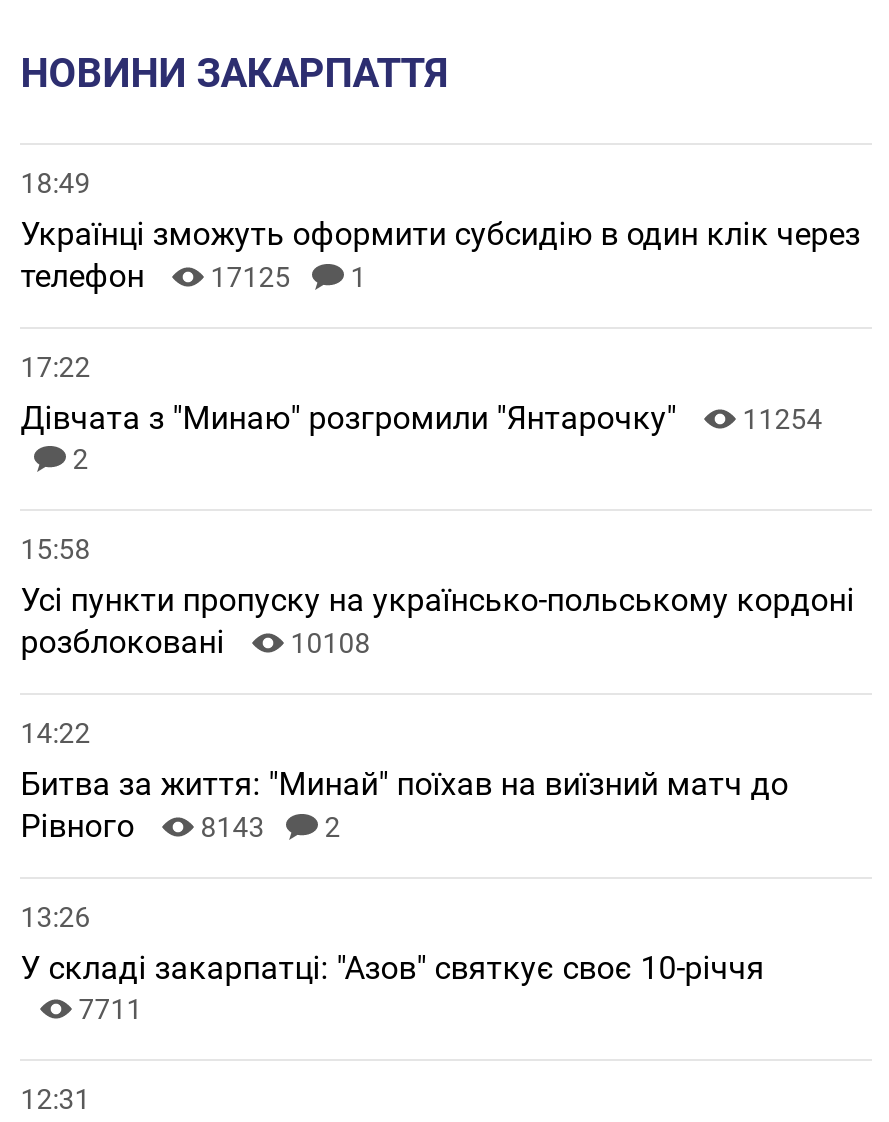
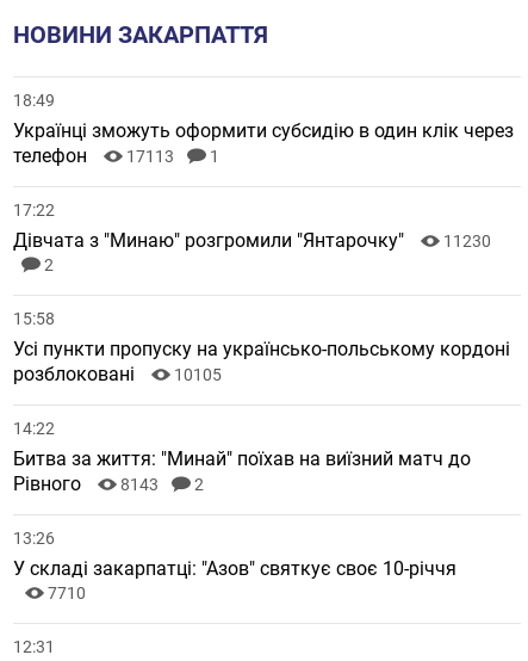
[20,256,366,294] телефон 17125 1 -> [13,144,220,167] телефон 17113 1
[20,398,822,436] Дівчата з "Минаю" розгромили "Янтарочку" 11254 -> [13,229,491,252] Дівчата з "Минаю" розгромили "Янтарочку" 11230
[20,622,370,660] розблоковані 10108 -> [13,363,222,386] розблоковані 10105
[78,992,142,1024] 7711 -> [48,584,86,603] 7710

